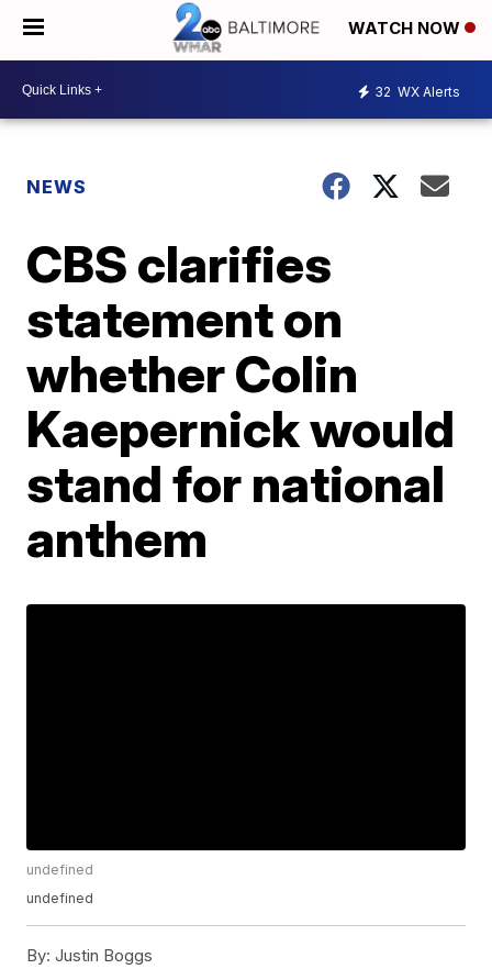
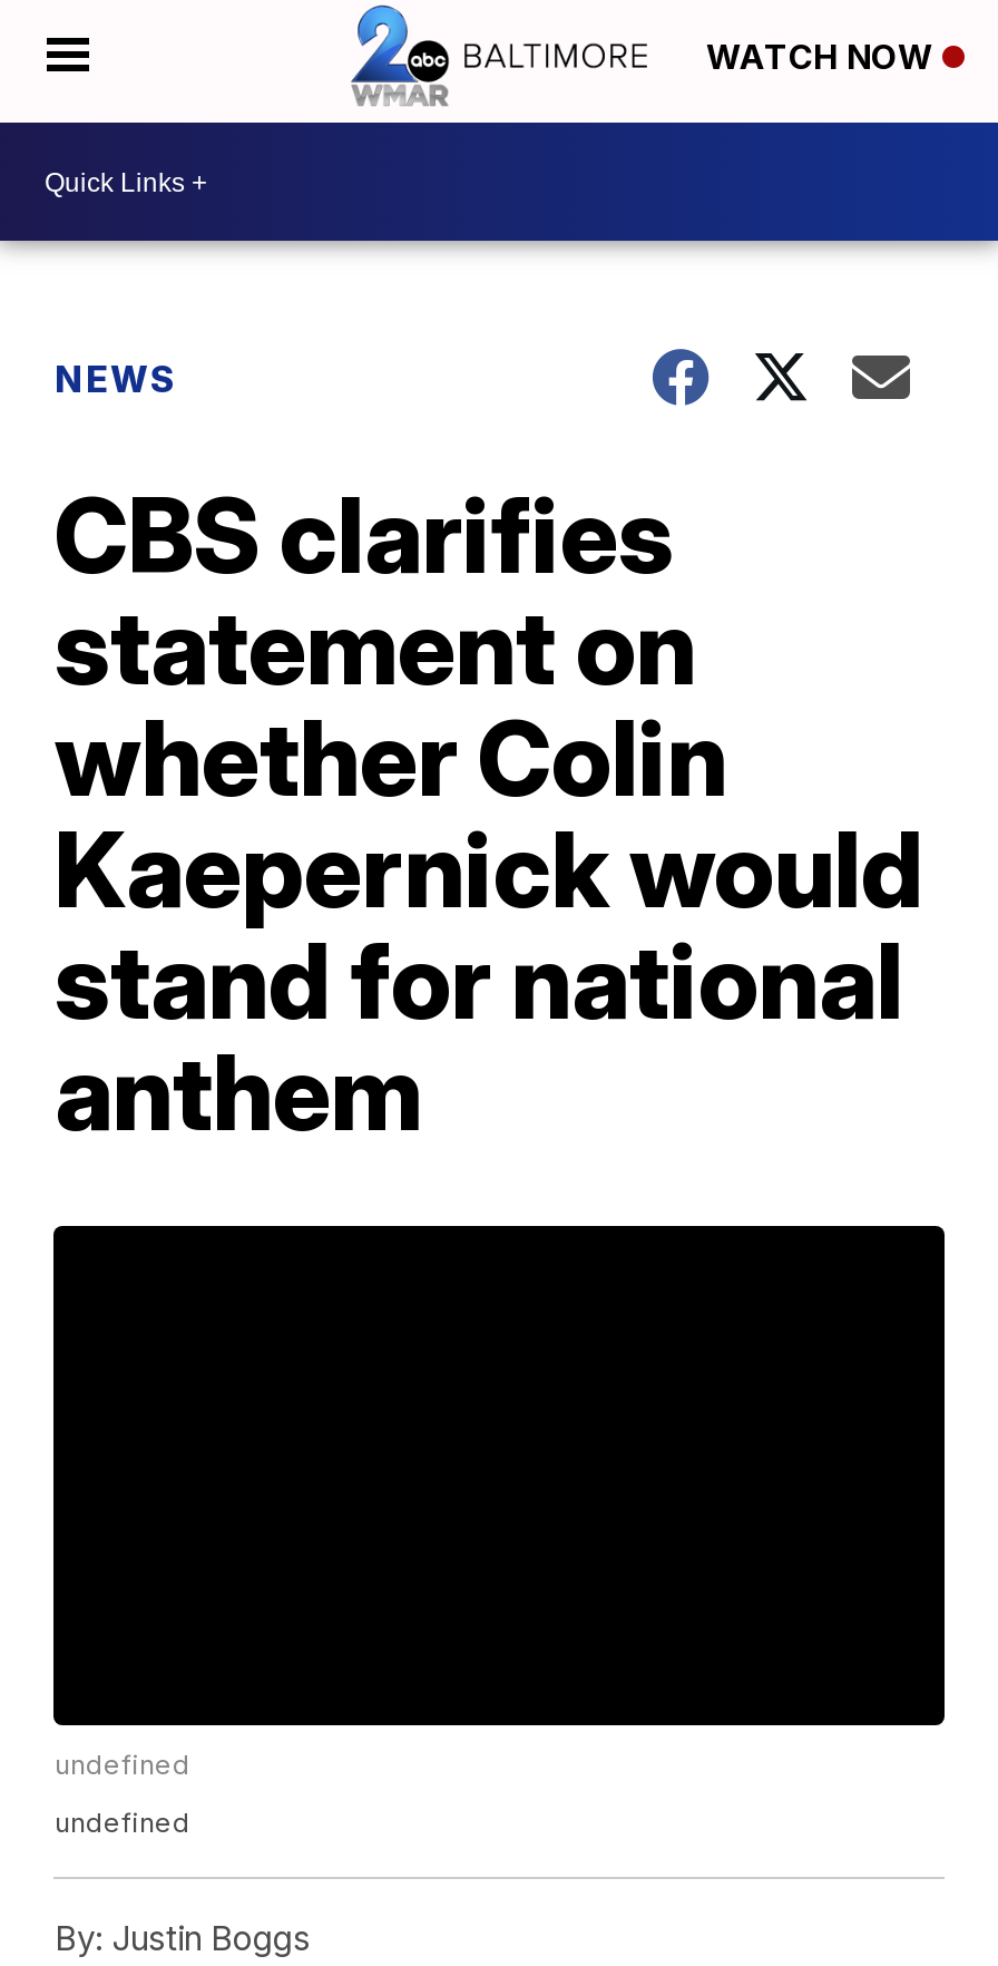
[374,83,460,99] 32 WX Alerts -> none

